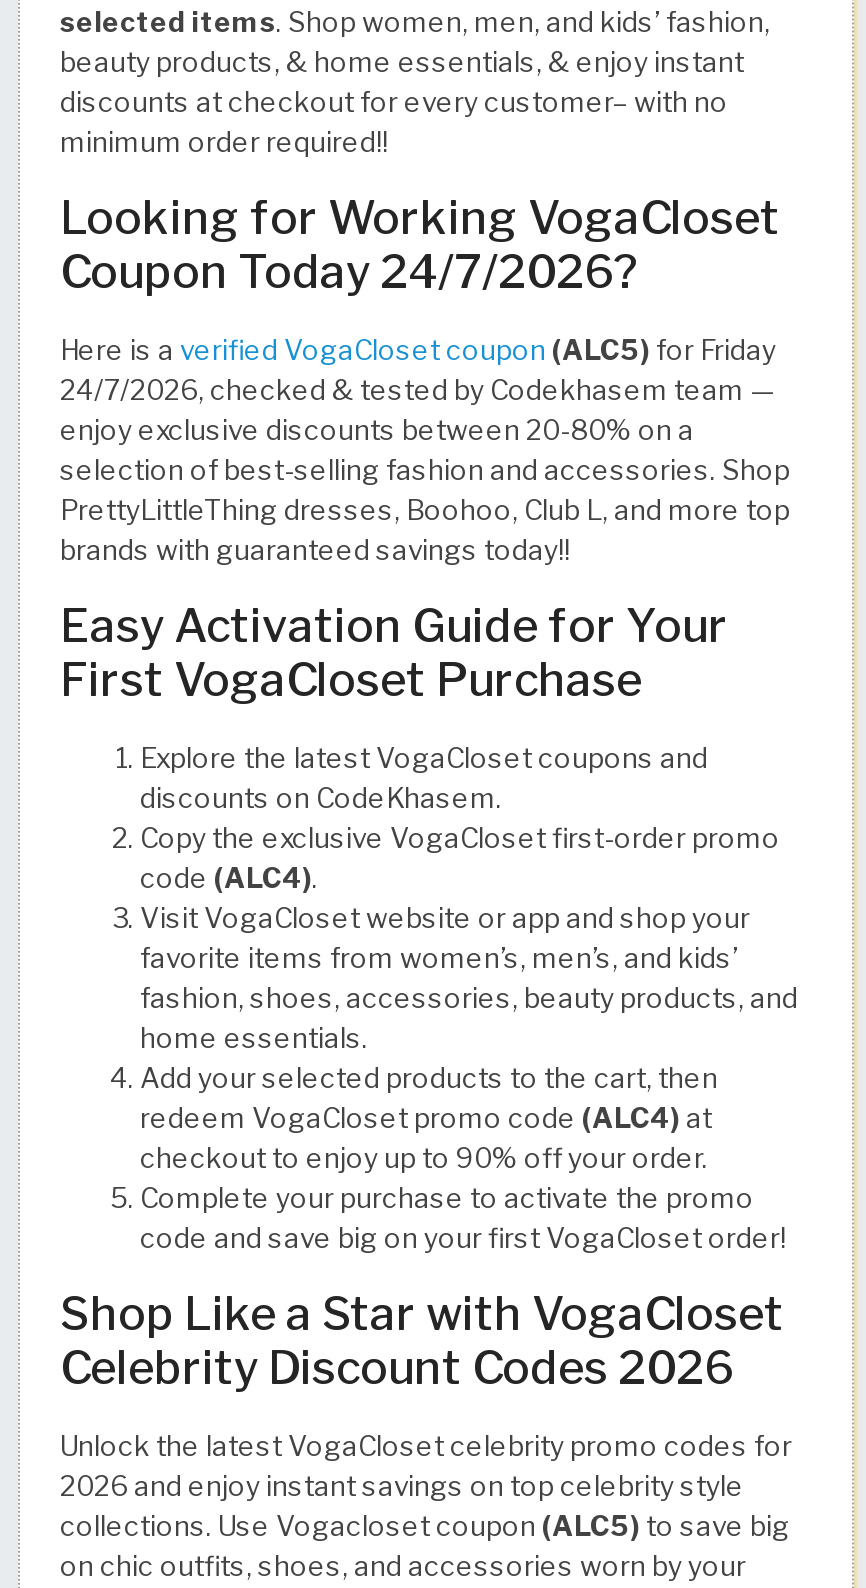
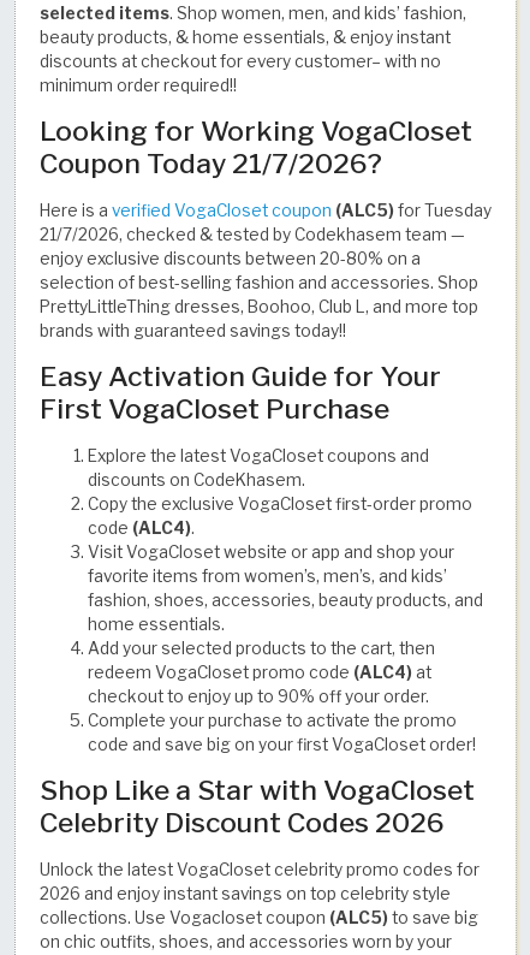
[60,243,638,299] Coupon Today 24/7/2026? -> [40,146,382,180] Coupon Today 21/7/2026?
[60,333,776,365] Here is a verified VogaCloset coupon (ALC5) for Friday -> [40,201,492,220] Here is a verified VogaCloset coupon (ALC5) for Tuesday
[60,373,774,405] 24/7/2026, checked & tested by Codekhasem team — -> [40,225,465,244] 21/7/2026, checked & tested by Codekhasem team —

